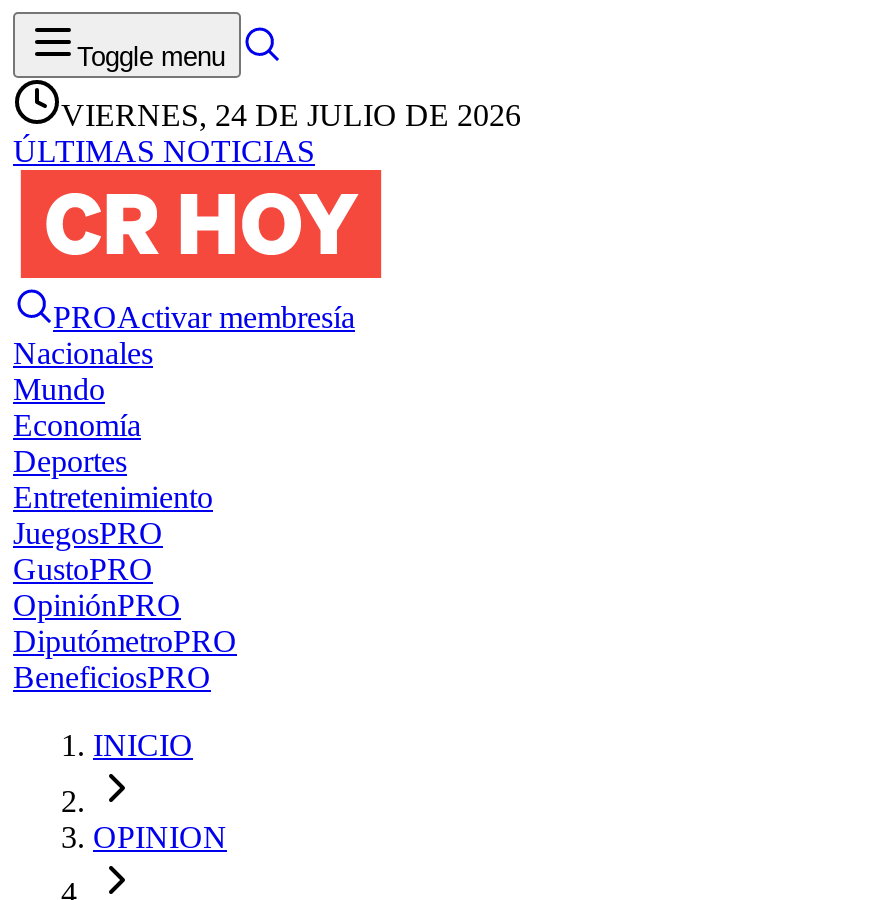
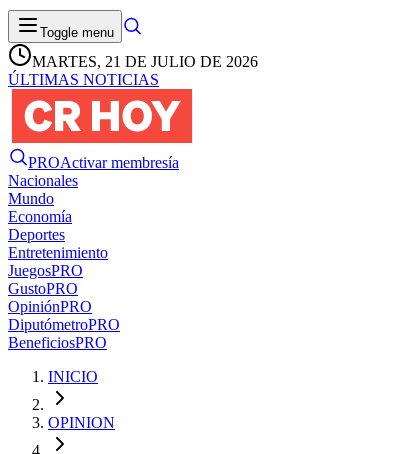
[61,98,521,132] VIERNES, 24 DE JULIO DE 2026 -> [32,53,258,70] MARTES, 21 DE JULIO DE 2026

